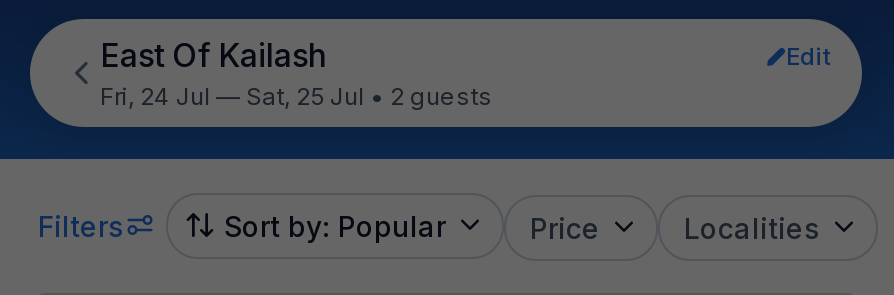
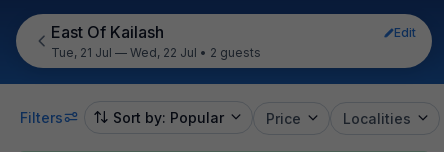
[100,81,492,111] Fri, 24 Jul — Sat, 25 Jul • 2 guests -> [51,45,261,60] Tue, 21 Jul — Wed, 22 Jul • 2 guests

